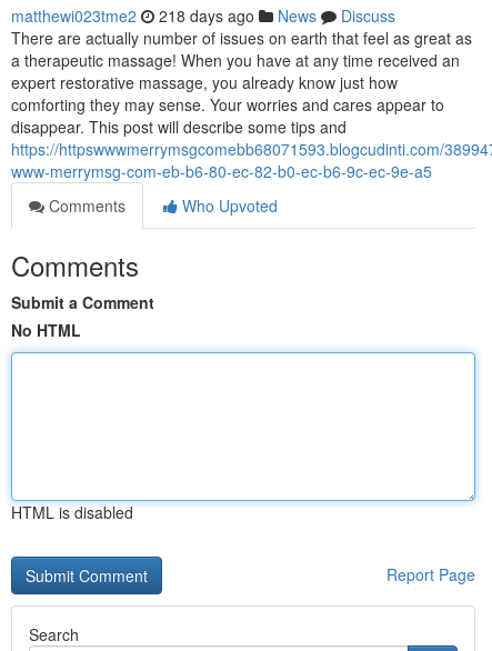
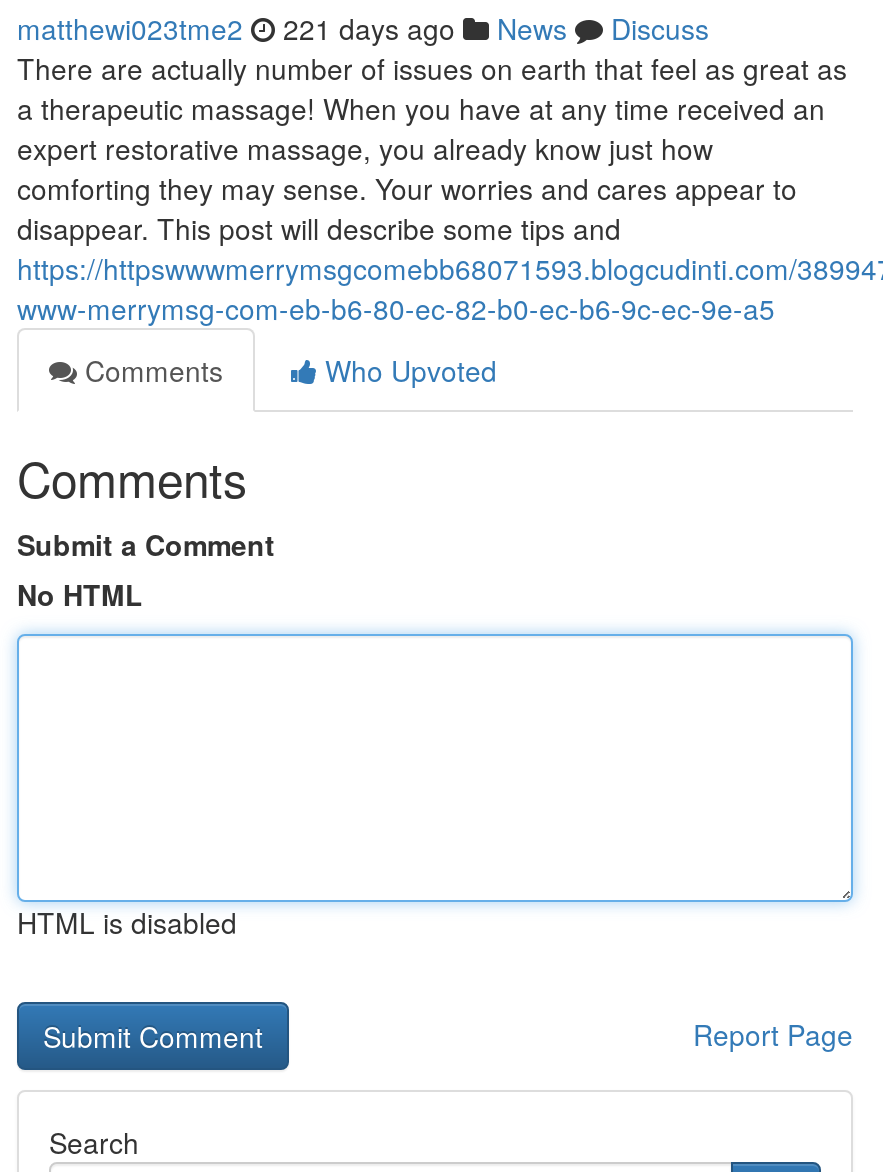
[11,4,395,27] matthewi023tme2 218 days ago News Discuss -> [17,8,709,48] matthewi023tme2 221 days ago News Discuss

